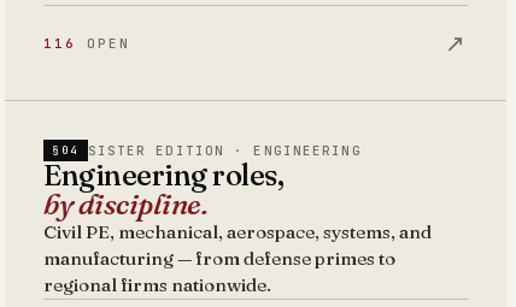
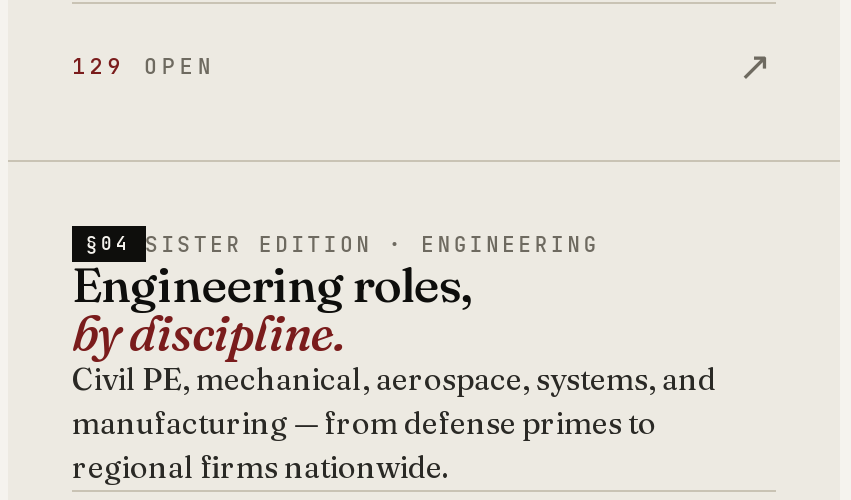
[43,35,130,52] 116 OPEN -> [72,52,215,80] 129 OPEN

